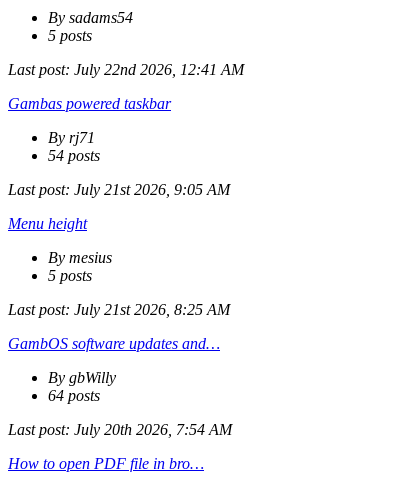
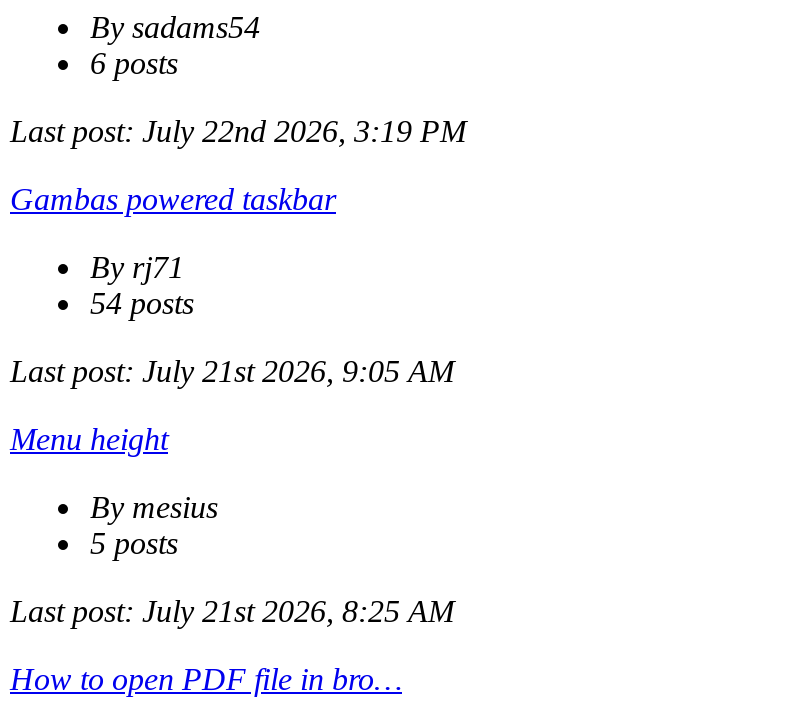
[48,27,92,44] 5 posts -> [90,46,178,80] 6 posts
[8,61,244,78] Last post: July 22nd 2026, 12:41 AM -> [10,114,466,148] Last post: July 22nd 2026, 3:19 PM
[8,335,232,438] GambOS software updates and… | By gbWilly | 64 posts | Last post: July 20th 2026, 7:54 AM -> none

